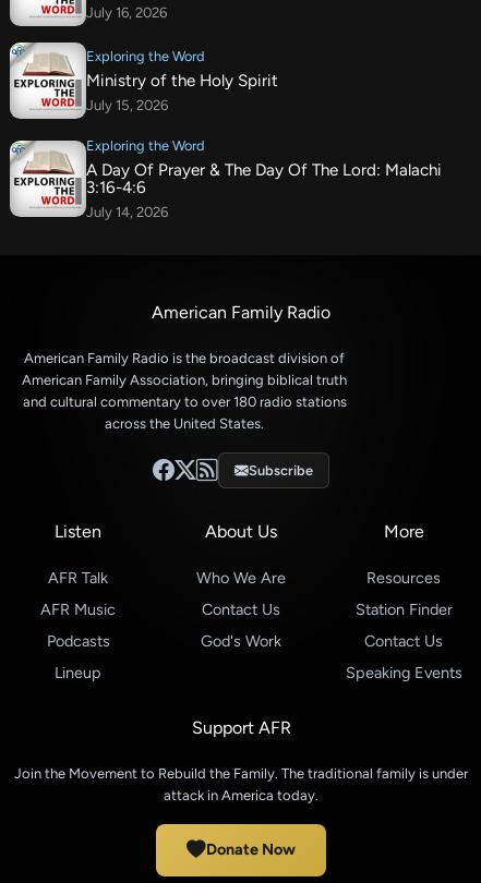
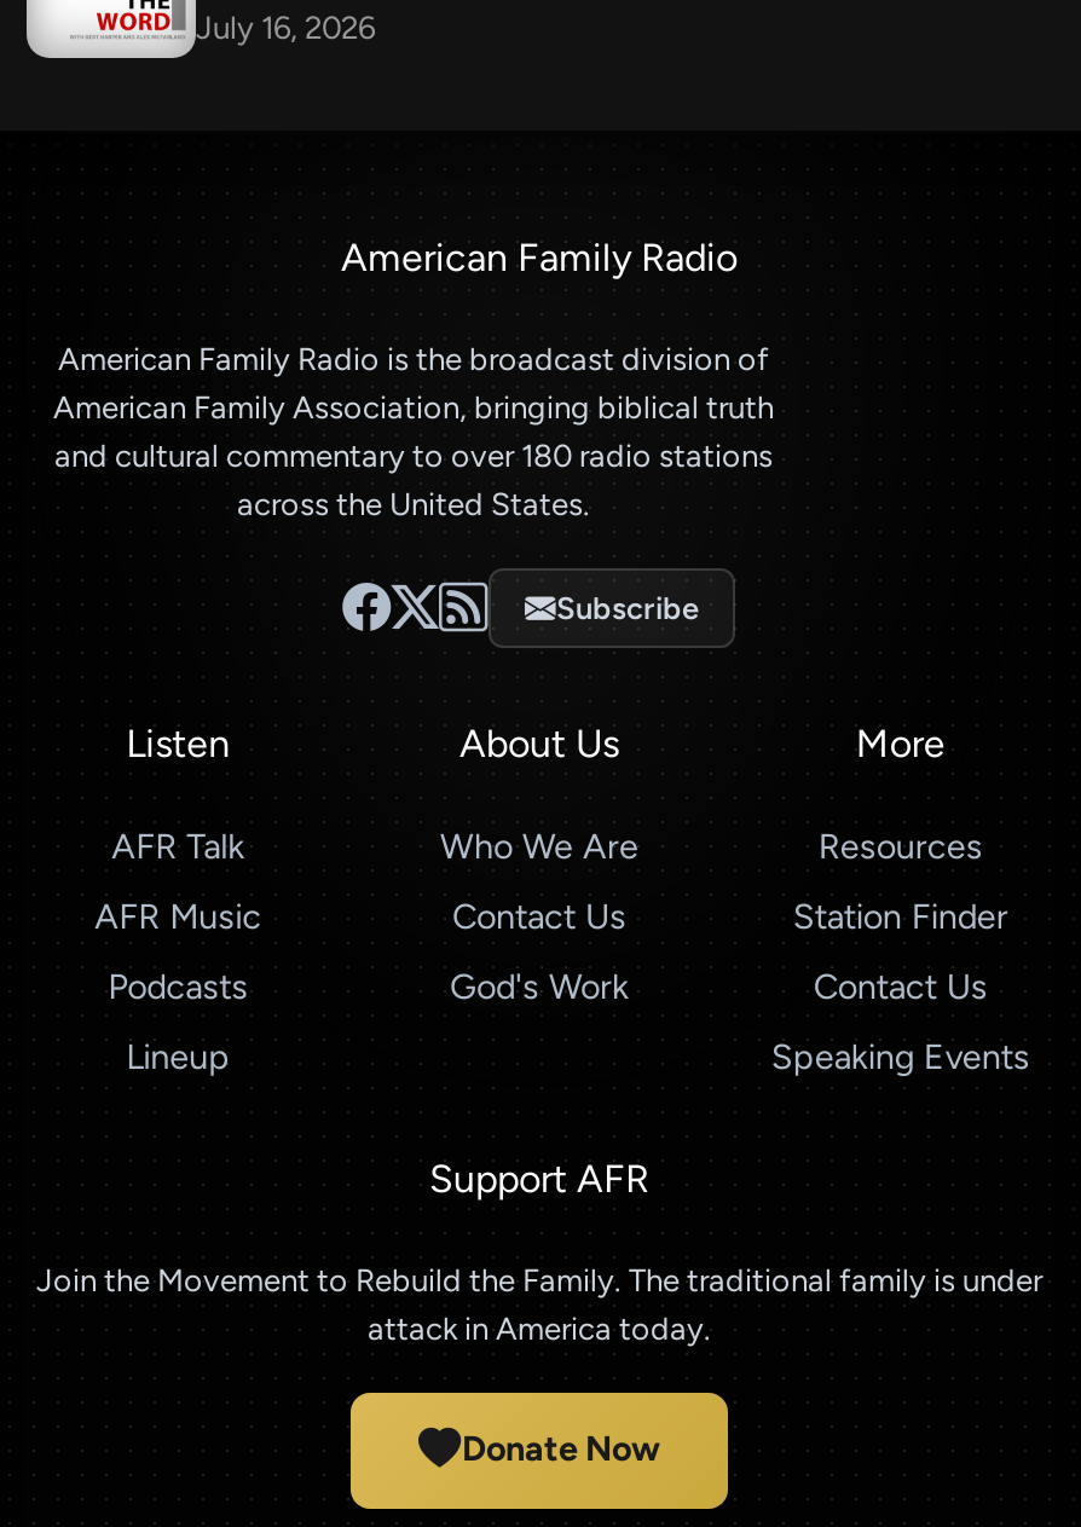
[10,41,442,221] [image] | Exploring the Word | Ministry of the Holy Spirit | July 15, 2026 | Exploring the Word | A Day Of Prayer & The Day Of The Lord: Malachi | 3:16-4:6 | July 14, 2026 -> none
[10,138,71,218] [image] -> none

